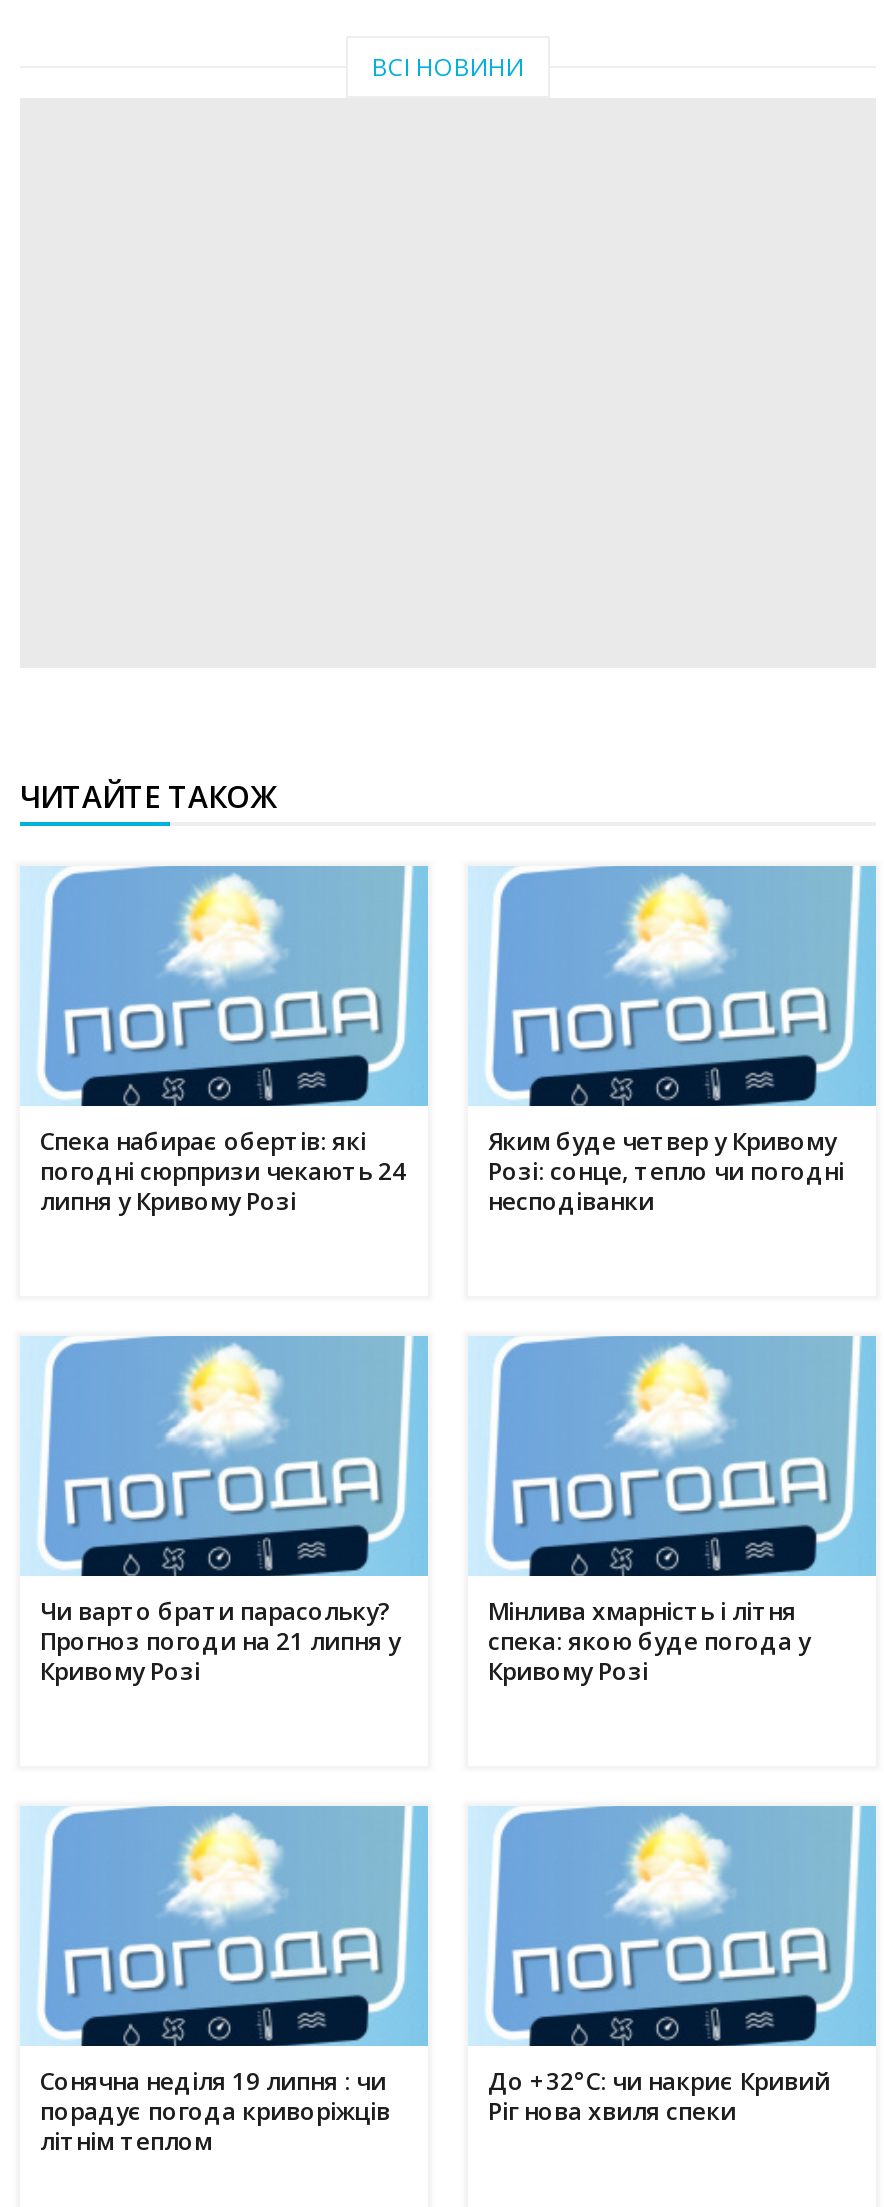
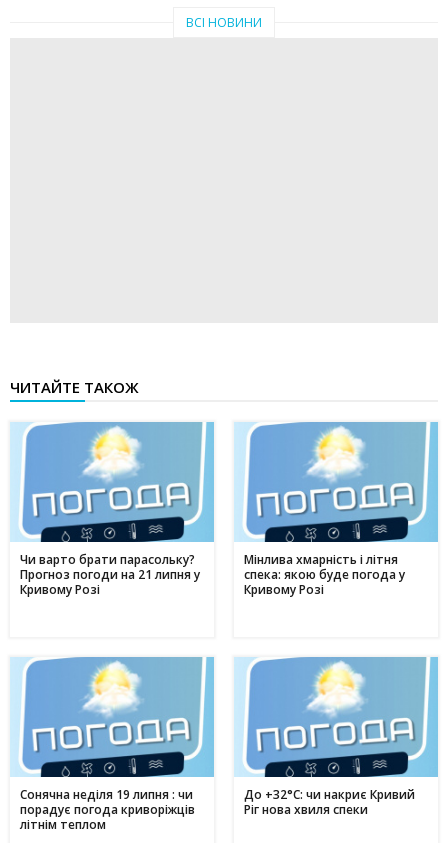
[40,1123,406,1217] Спека набирає обертів: які | погодні сюрпризи чекають 24 | липня у Кривому Розі -> none
[488,1123,844,1217] Яким буде четвер у Кривому | Розі: сонце, тепло чи погодні | несподіванки -> none

